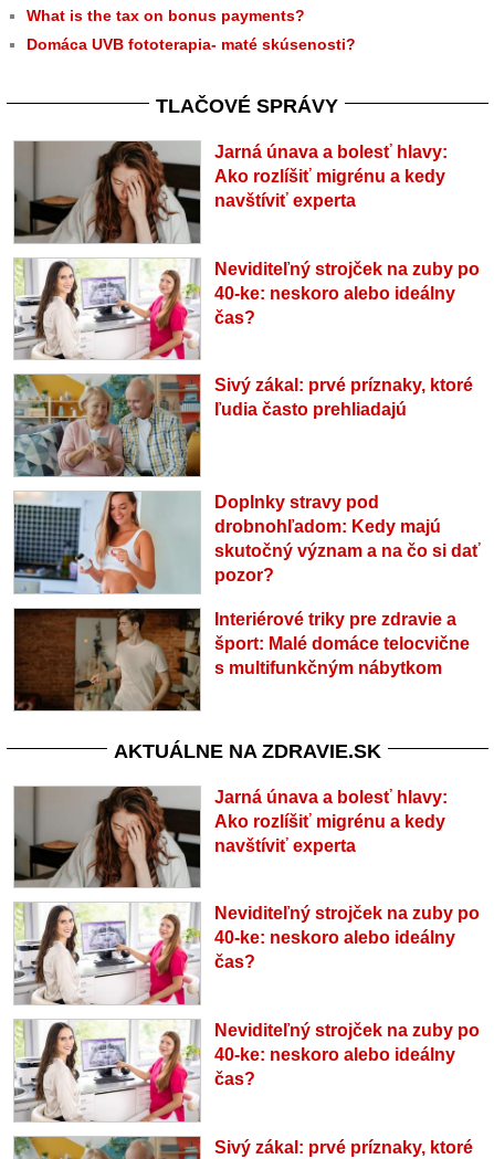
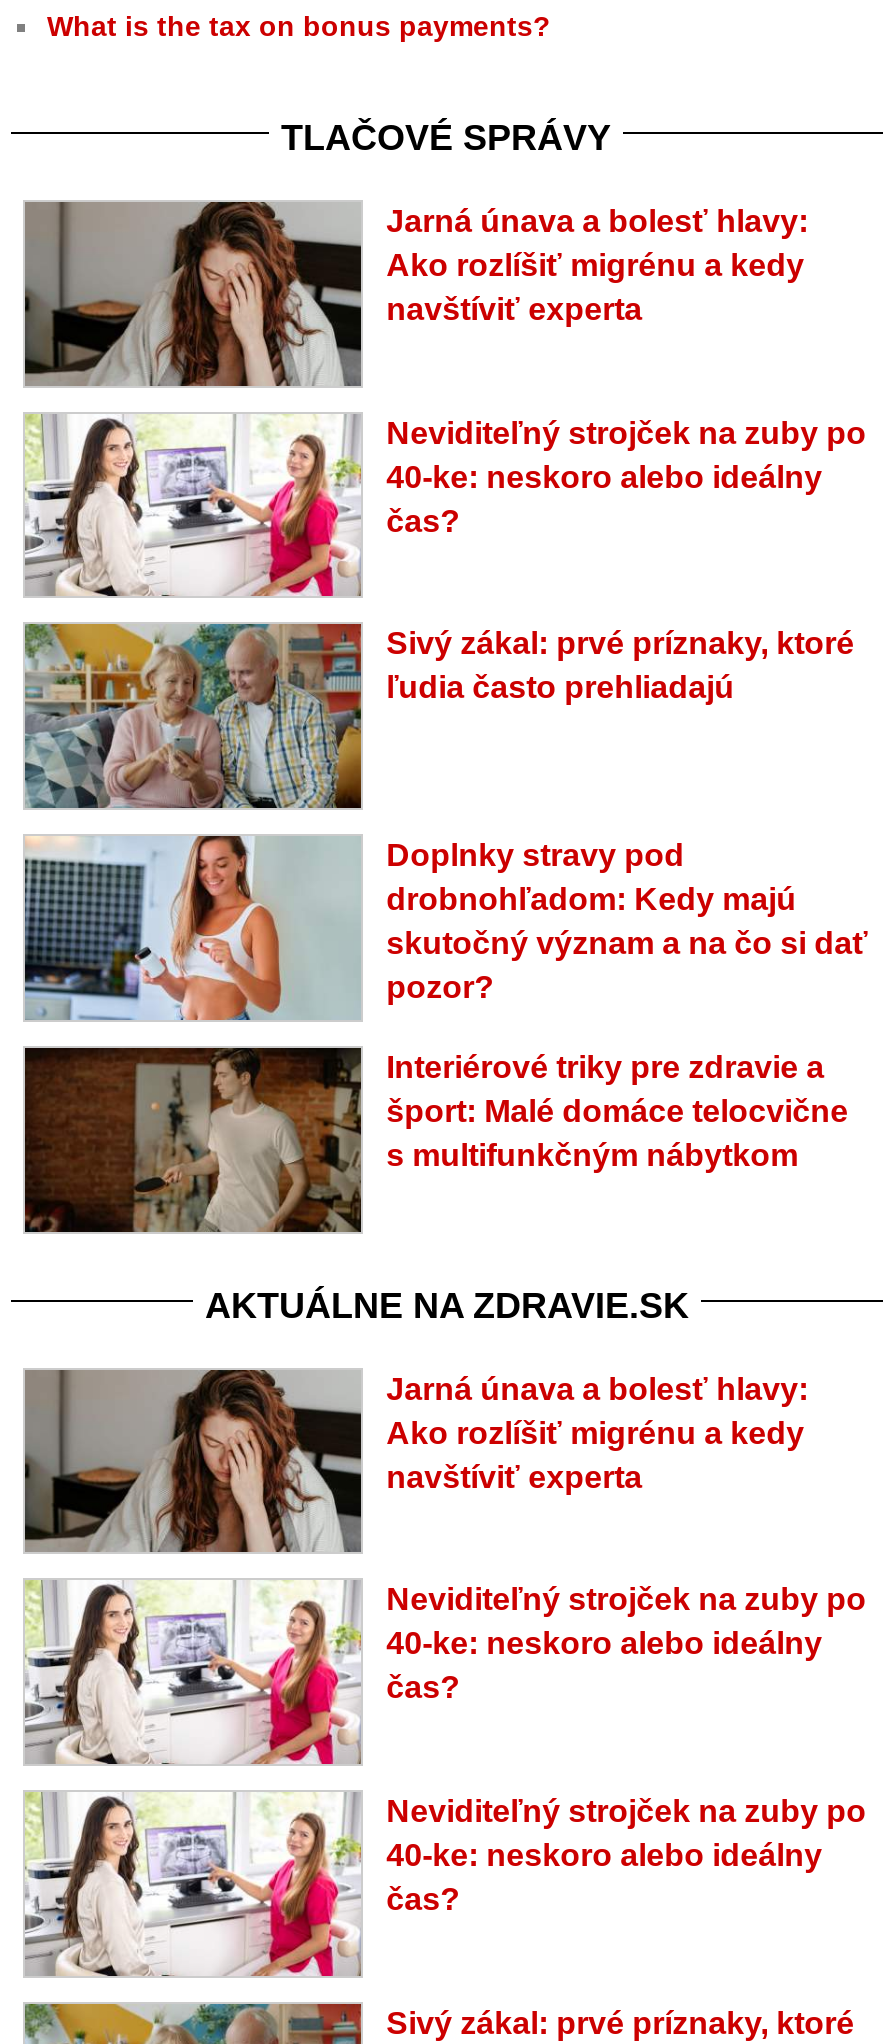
[27,35,356,53] Domáca UVB fototerapia- maté skúsenosti? -> none

